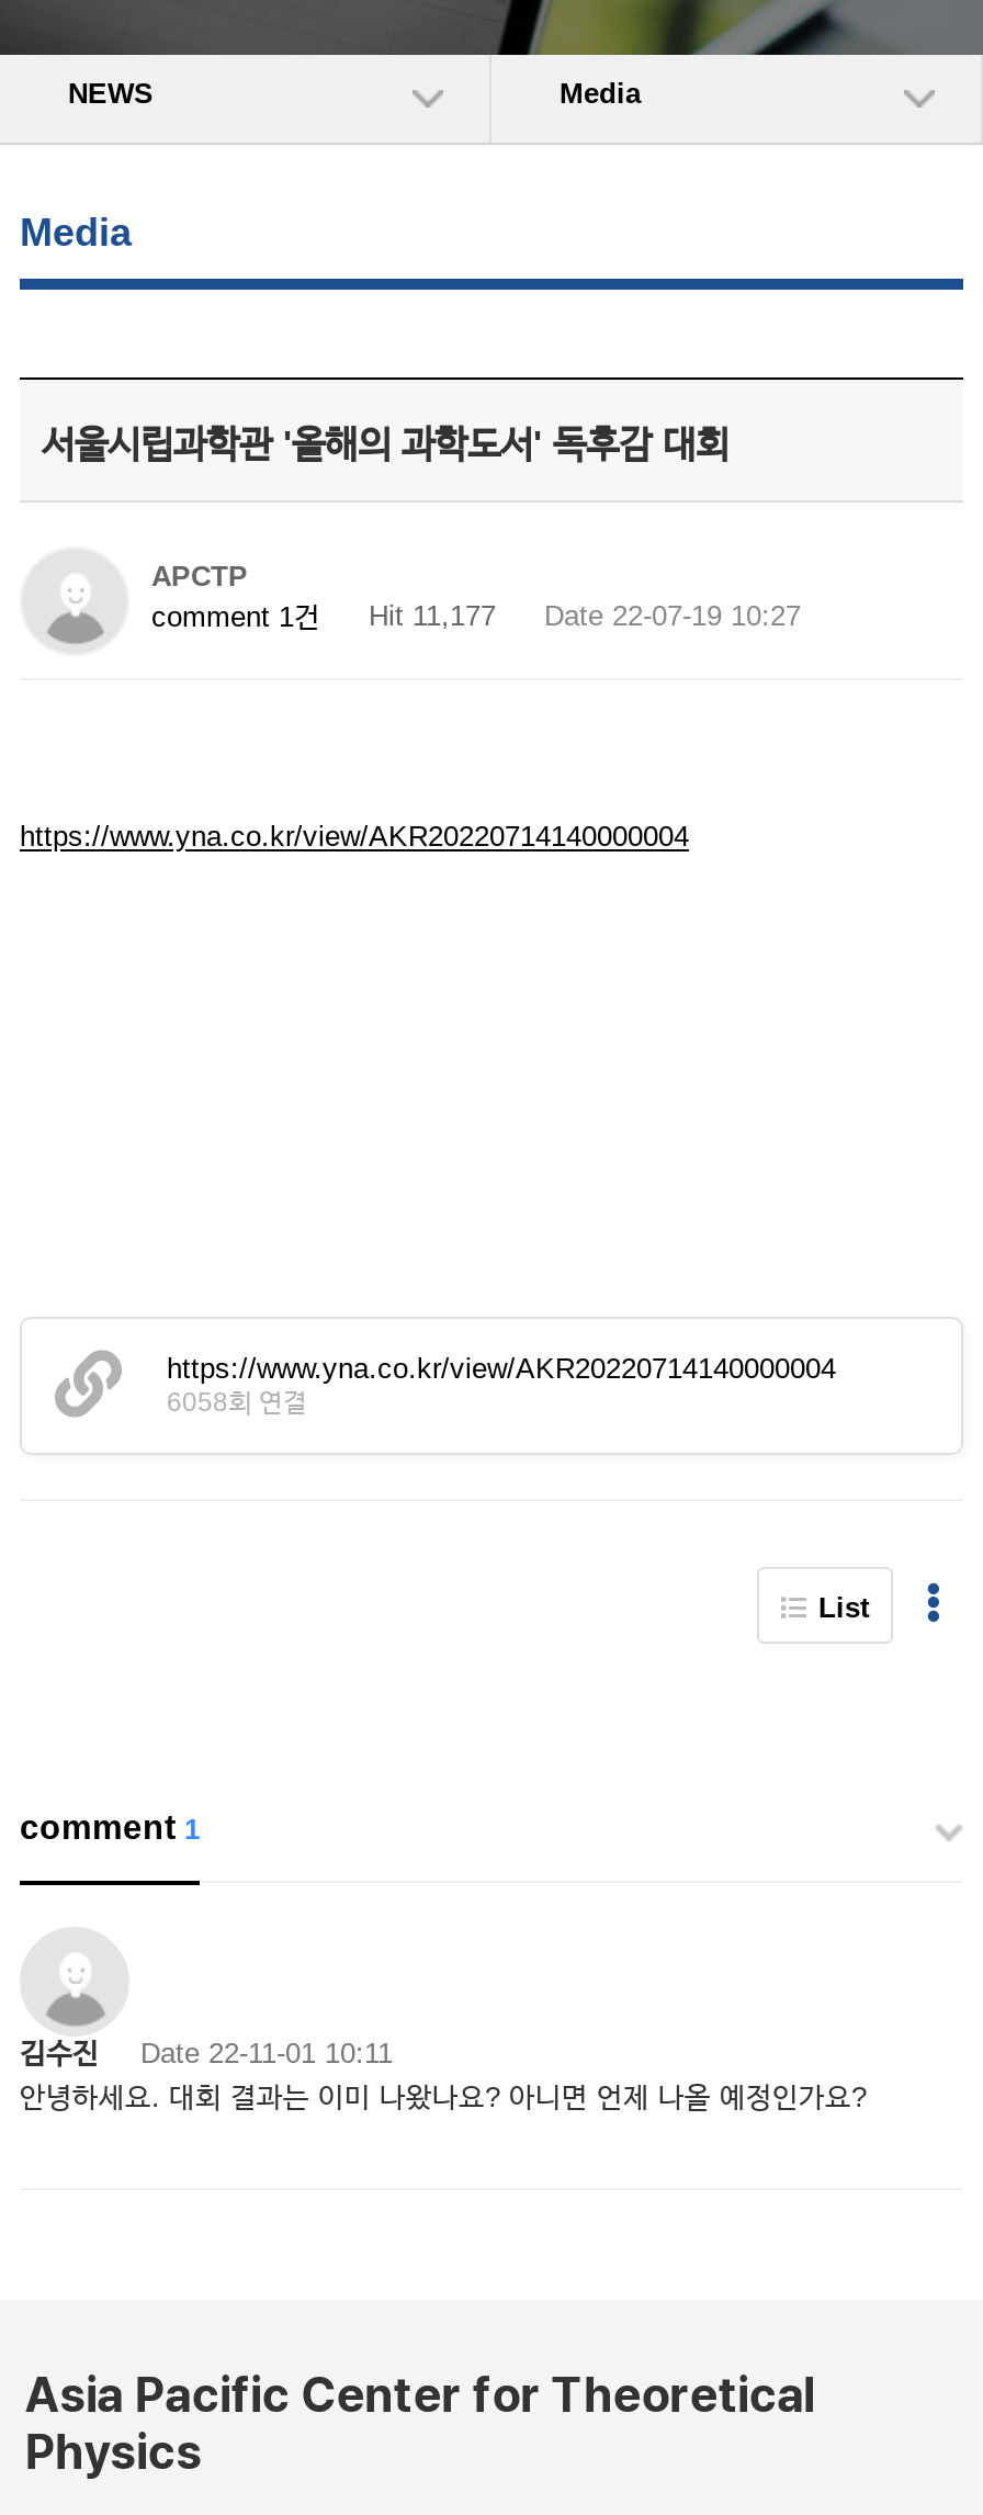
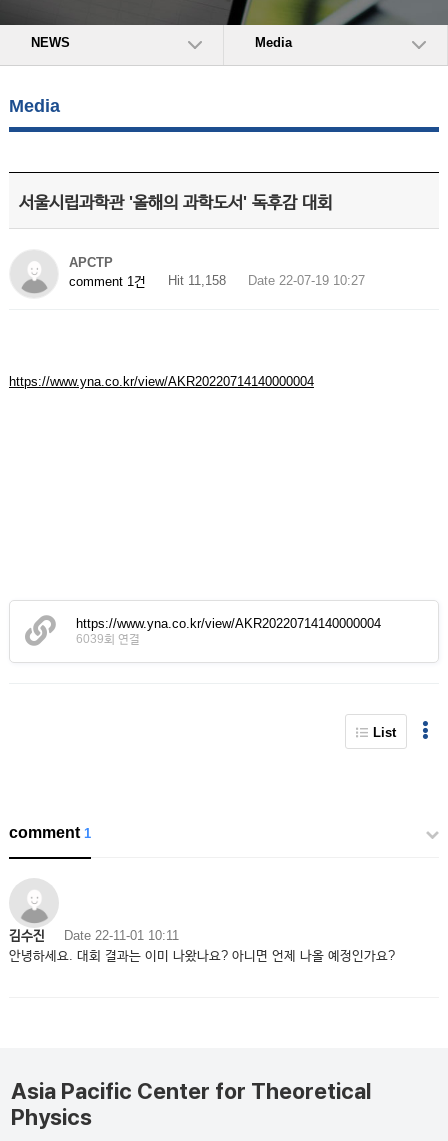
[151,599,801,633] comment 1건 Hit 11,177 Date 22-07-19 10:27 -> [69,273,365,289] comment 1건 Hit 11,158 Date 22-07-19 10:27
[167,1387,307,1418] 6058회 연결 -> [76,632,140,646] 6039회 연결

